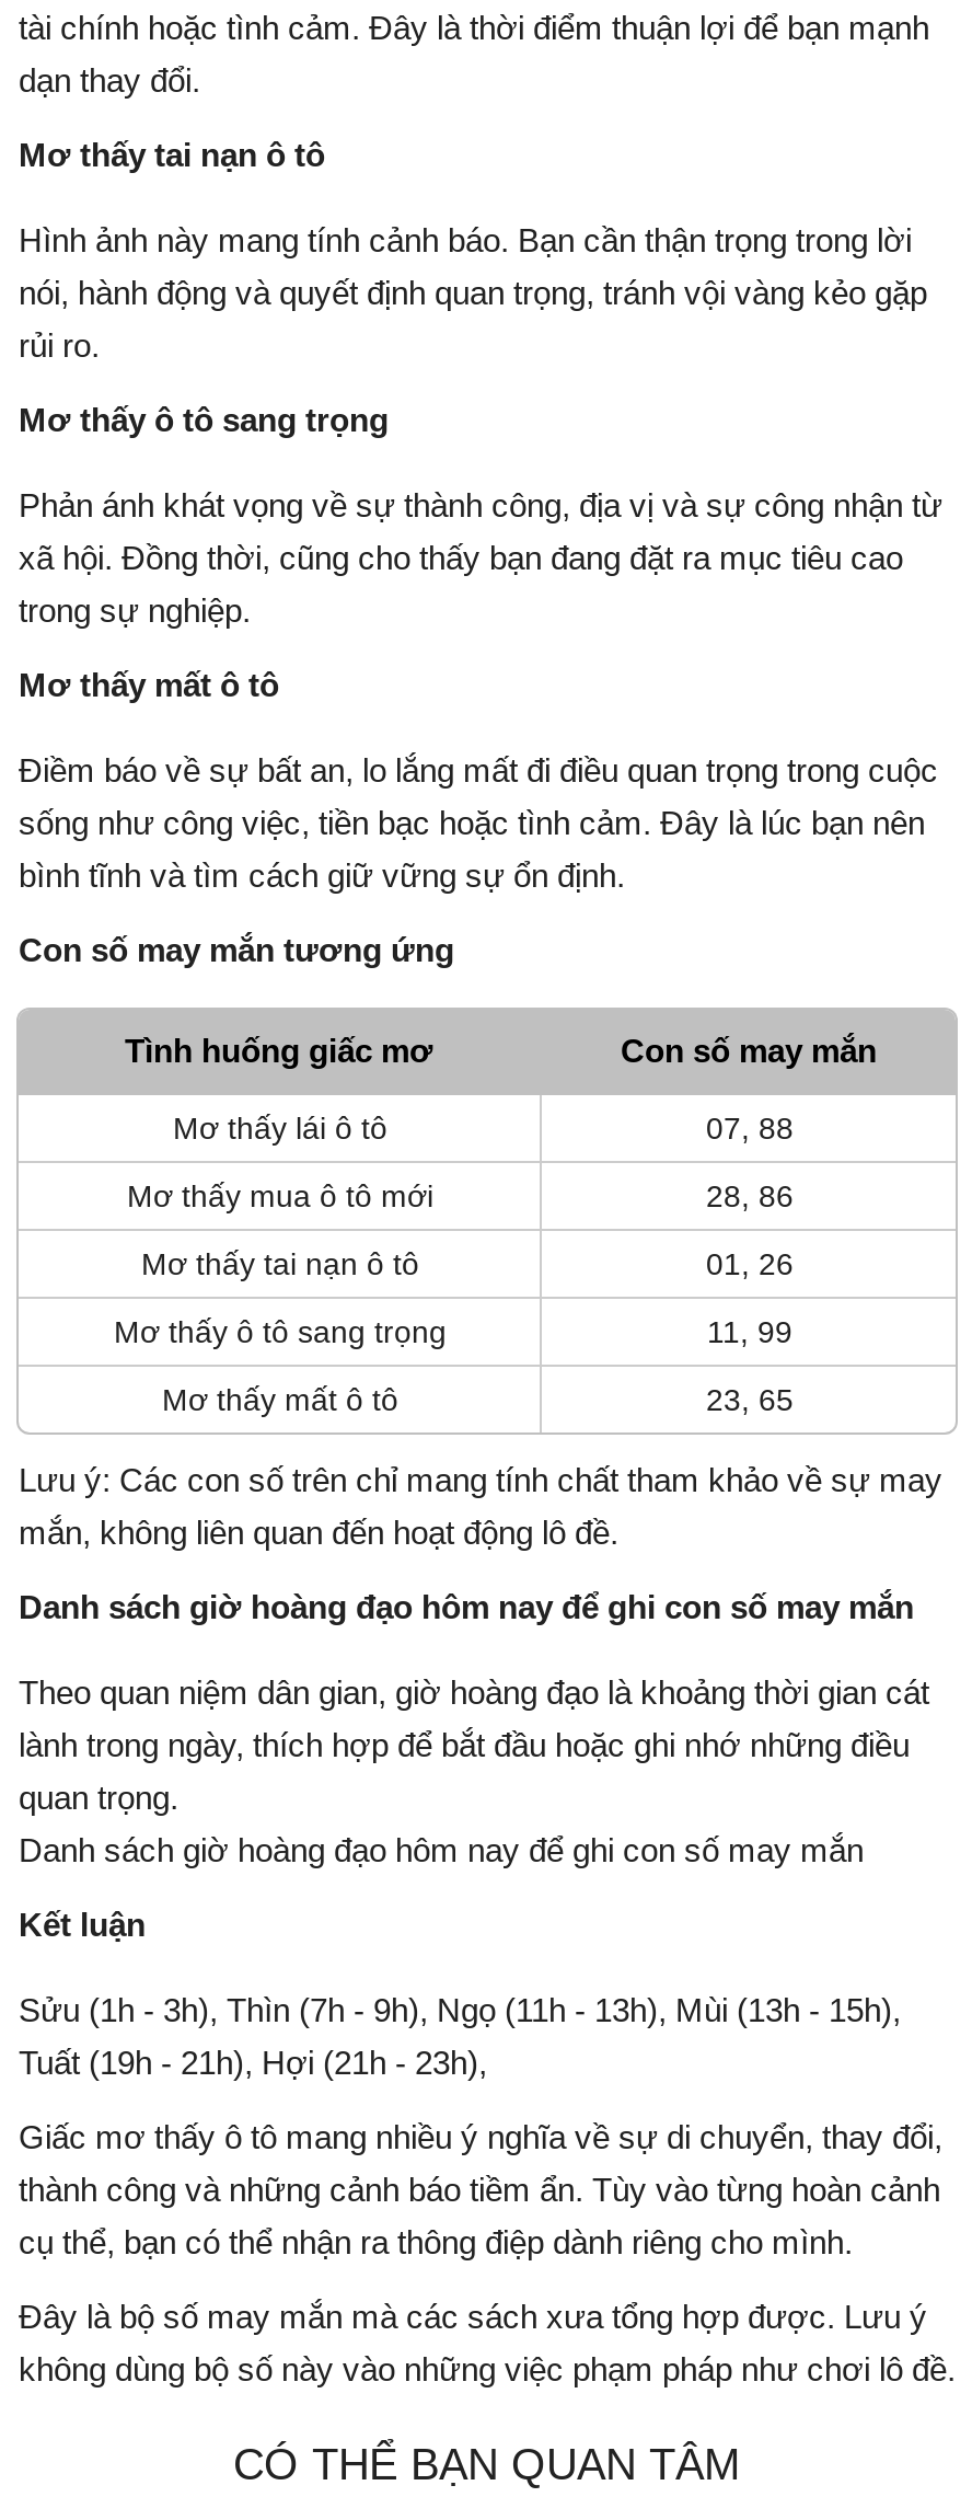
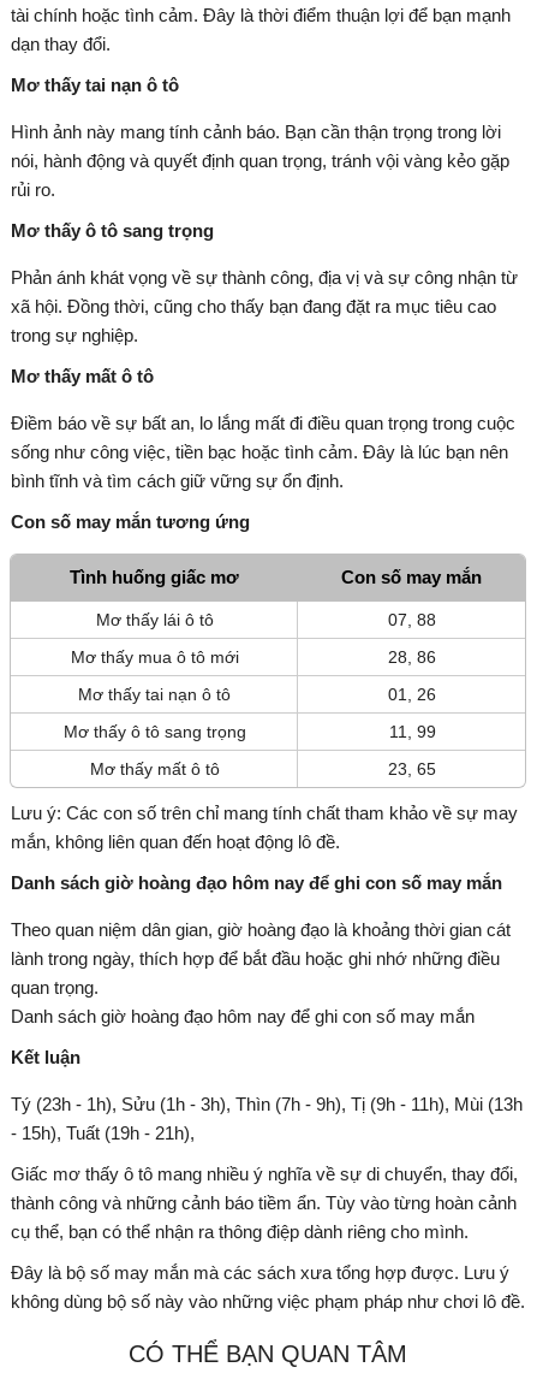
[19,1992,901,2081] Sửu (1h - 3h), Thìn (7h - 9h), Ngọ (11h - 13h), Mùi (13h - 15h), | Tuất (19h - 21h), Hợi (21h - 23h), -> [11,1094,523,1143] Tý (23h - 1h), Sửu (1h - 3h), Thìn (7h - 9h), Tị (9h - 11h), Mùi (13h | - 15h), Tuất (19h - 21h),

